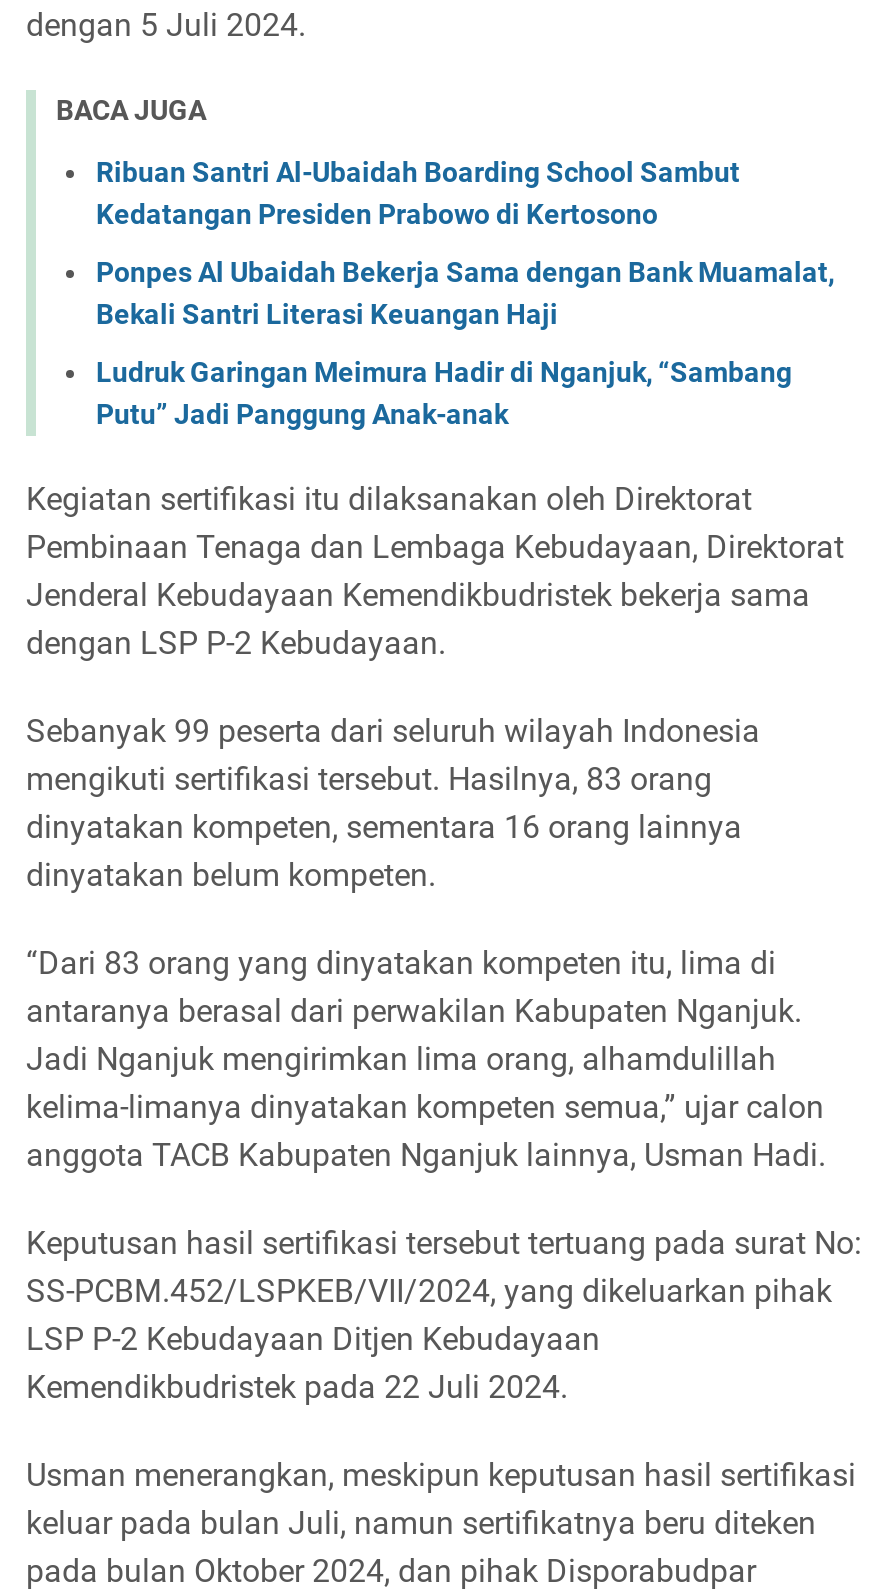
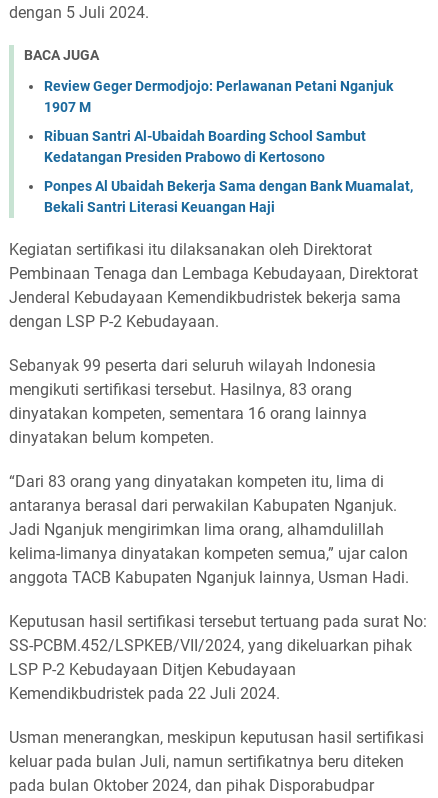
none -> [44,78,393,115] Review Geger Dermodjojo: Perlawanan Petani Nganjuk | 1907 M
moved [96,156,834,330] -> [44,128,413,215]: Ribuan Santri Al-Ubaidah Boarding School Sambut | Kedatangan Presiden Prabowo di Kertosono | Ponpes Al Ubaidah Bekerja Sama dengan Bank Muamalat, | Bekali Santri Literasi Keuangan Haji
[96,356,792,430] Ludruk Garingan Meimura Hadir di Nganjuk, “Sambang | Putu” Jadi Panggung Anak-anak -> none

